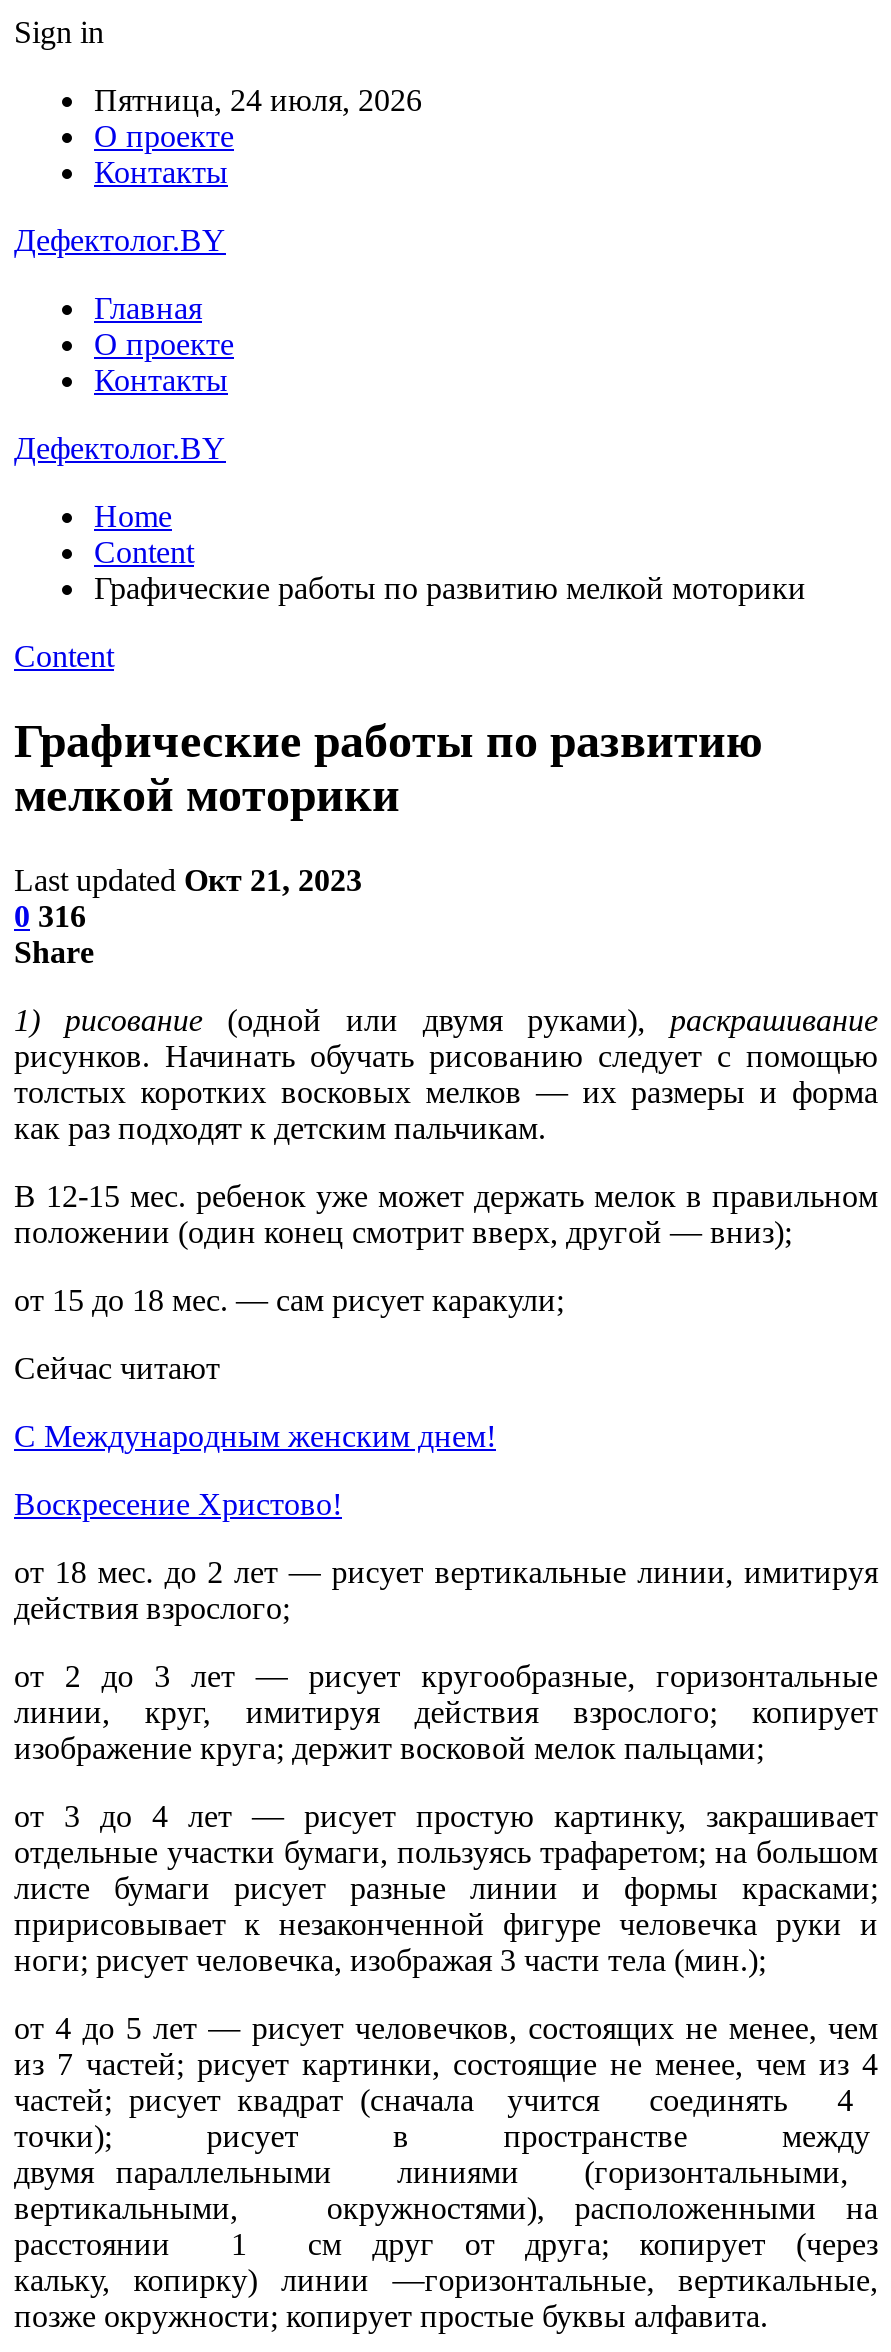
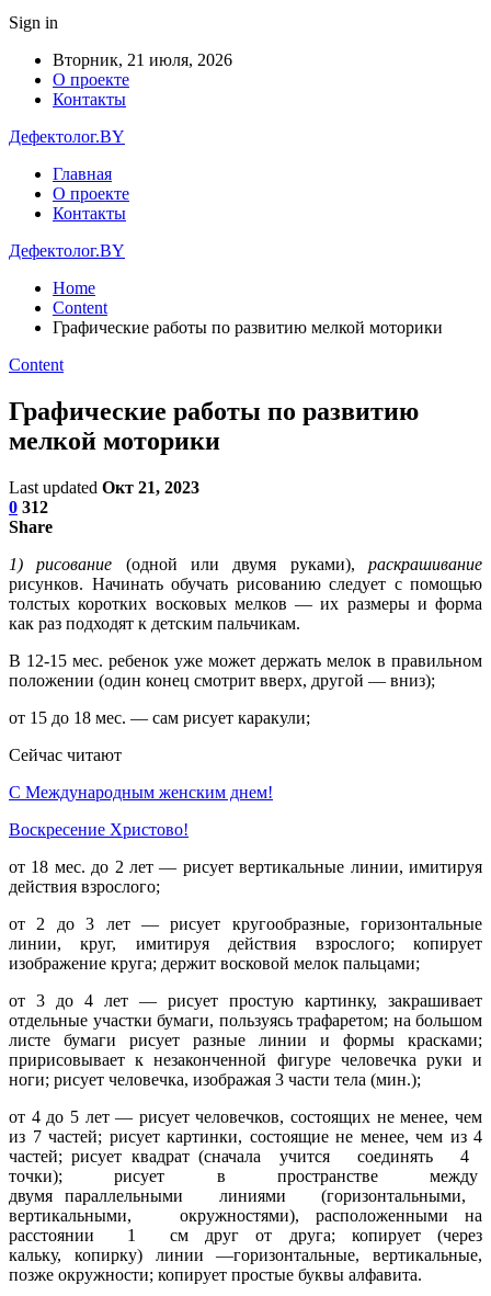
[94,83,422,117] Пятница, 24 июля, 2026 -> [53,50,232,69] Вторник, 21 июля, 2026
[14,899,86,933] 0 316 -> [9,498,48,516] 0 312

